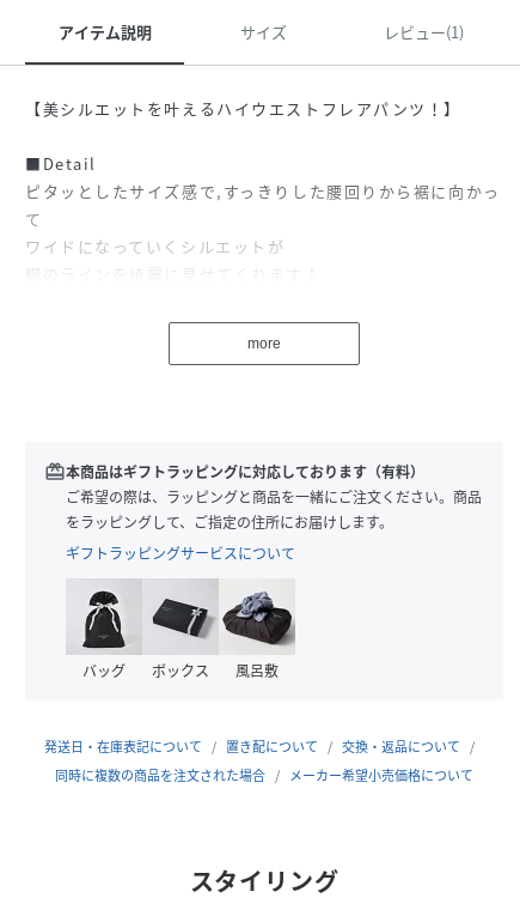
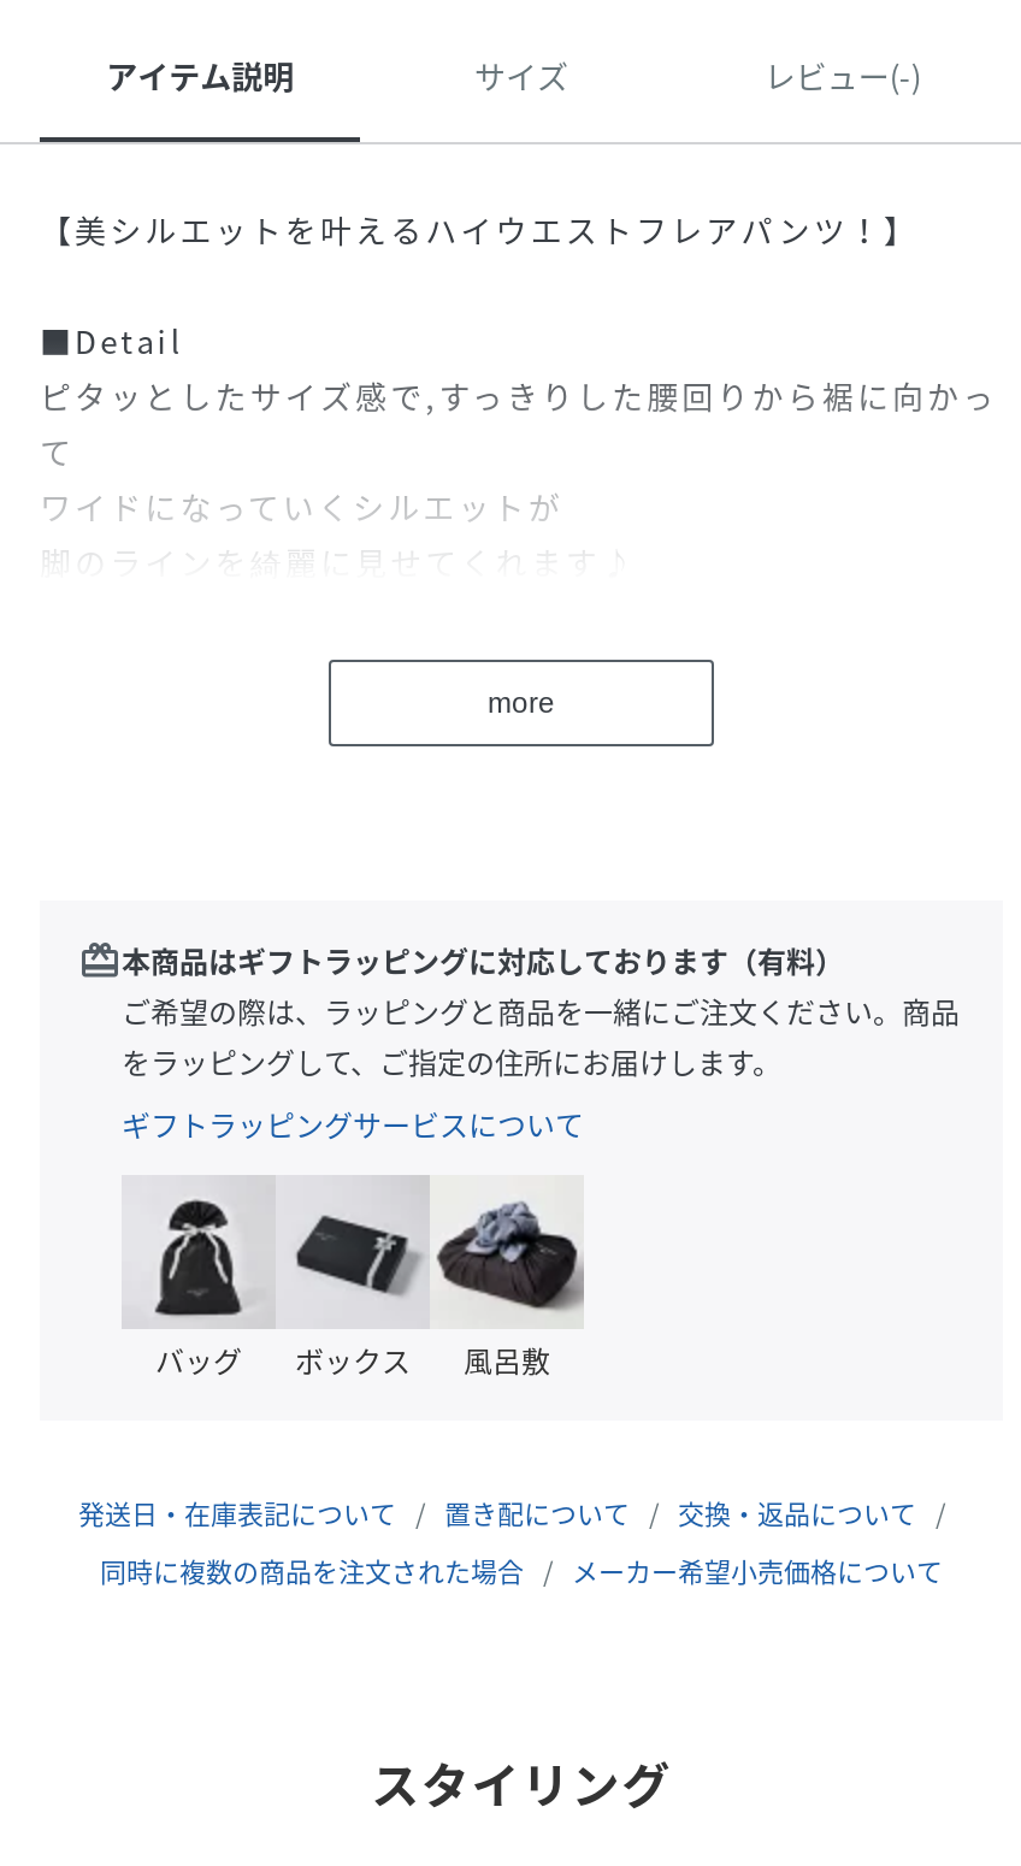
[383,20,464,43] レビュー(1) -> [764,52,921,98] レビュー(-)

